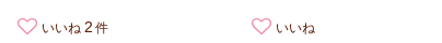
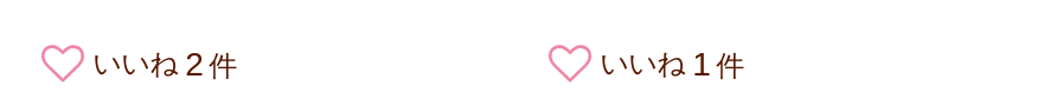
[275,20,315,35] いいね -> [600,44,711,82] いいね 1

